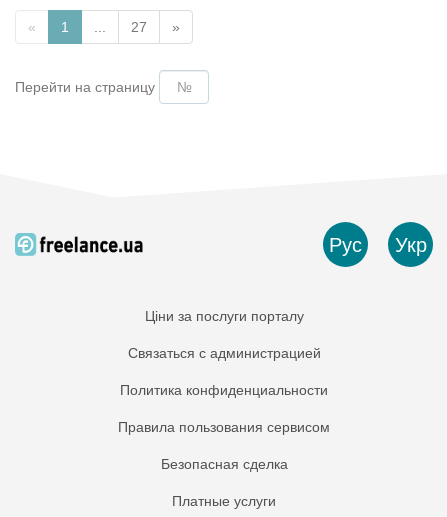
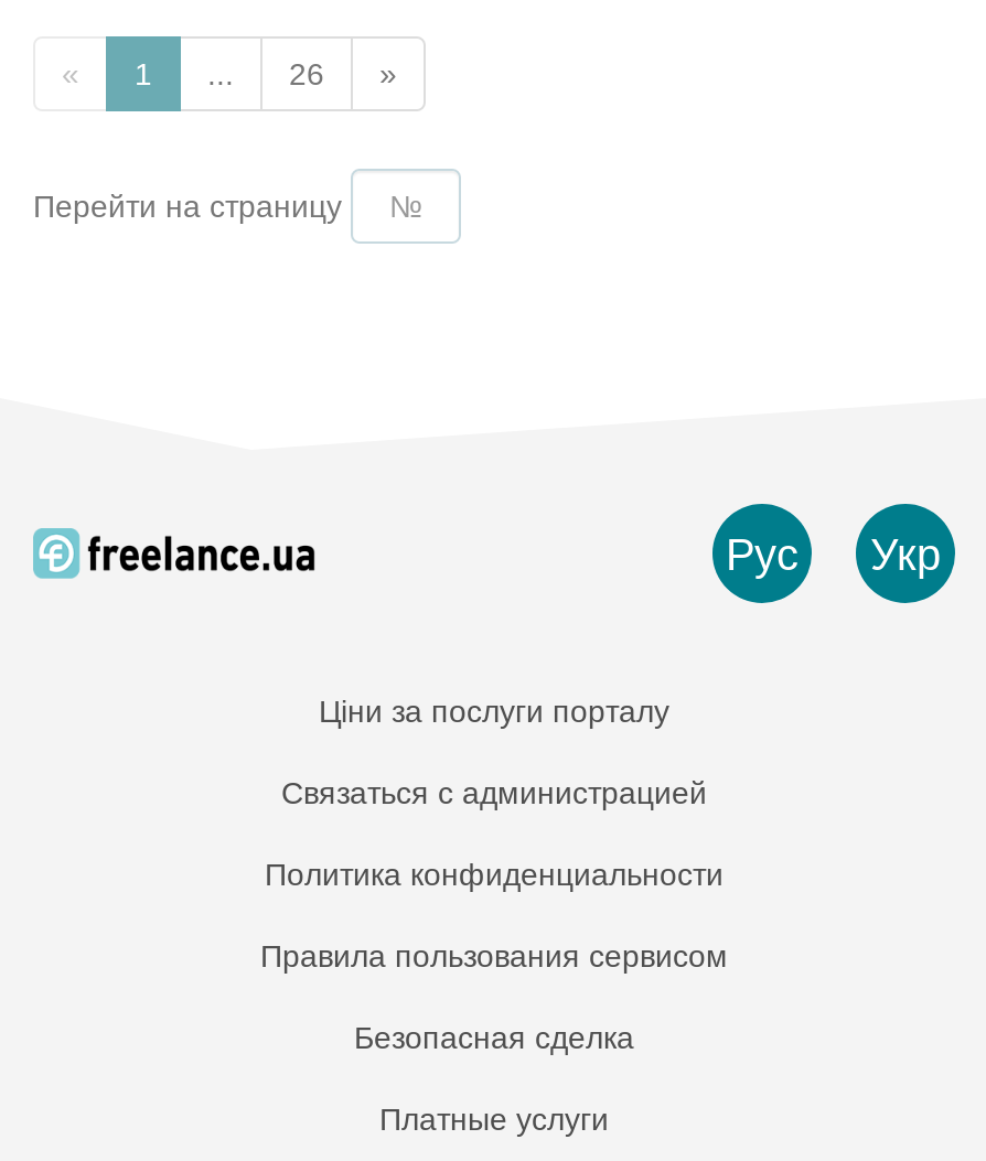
[131,19,147,35] 27 -> [289,56,324,92] 26

